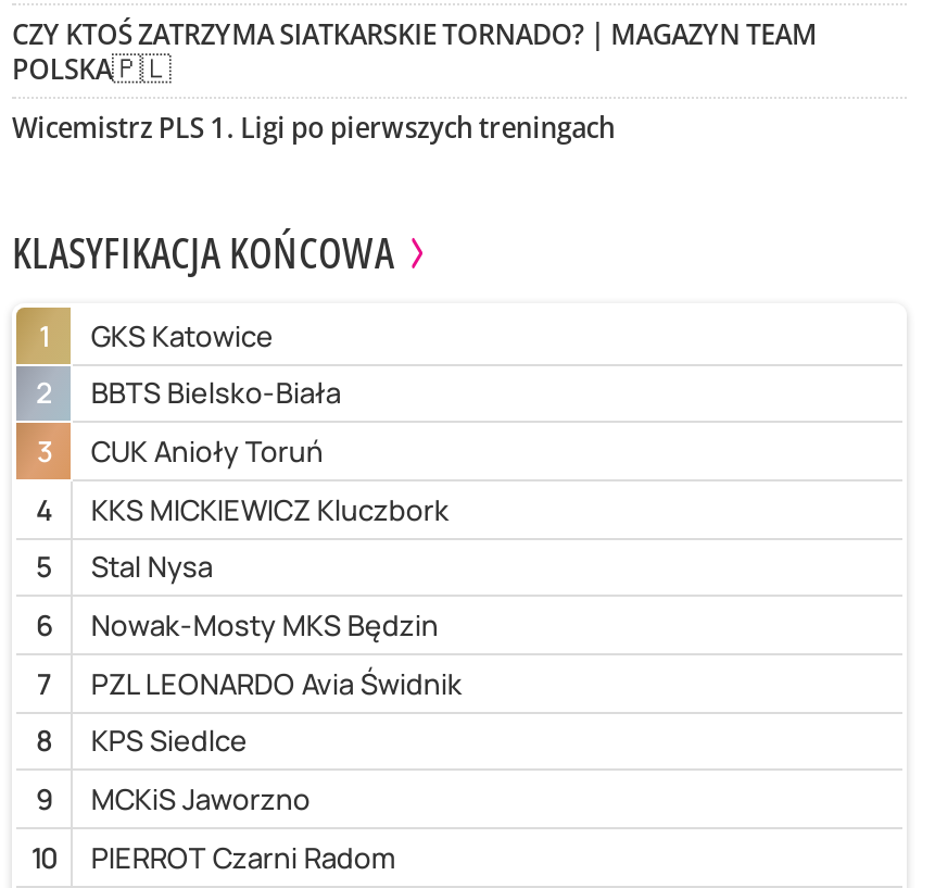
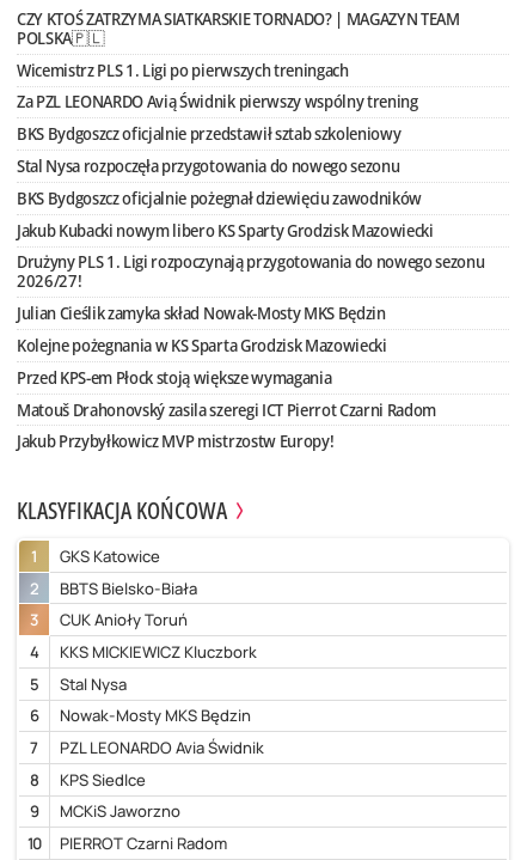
none -> [17,90,484,452] Za PZL LEONARDO Avią Świdnik pierwszy wspólny trening | BKS Bydgoszcz oficjalnie przedstawił sztab szkoleniowy | Stal Nysa rozpoczęła przygotowania do nowego sezonu | BKS Bydgoszcz oficjalnie pożegnał dziewięciu zawodników | Jakub Kubacki nowym libero KS Sparty Grodzisk Mazowiecki | Drużyny PLS 1. Ligi rozpoczynają przygotowania do nowego sezonu | 2026/27! | Julian Cieślik zamyka skład Nowak-Mosty MKS Będzin | Kolejne pożegnania w KS Sparta Grodzisk Mazowiecki | Przed KPS-em Płock stoją większe wymagania | Matouš Drahonovský zasila szeregi ICT Pierrot Czarni Radom | Jakub Przybyłkowicz MVP mistrzostw Europy!

